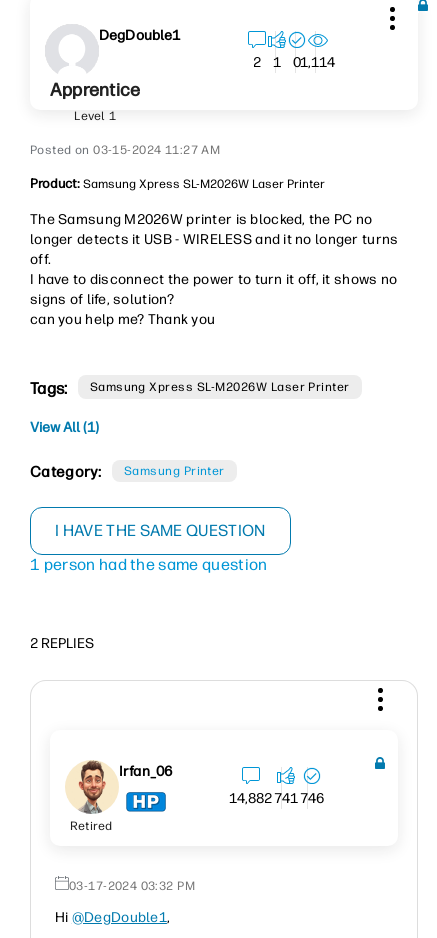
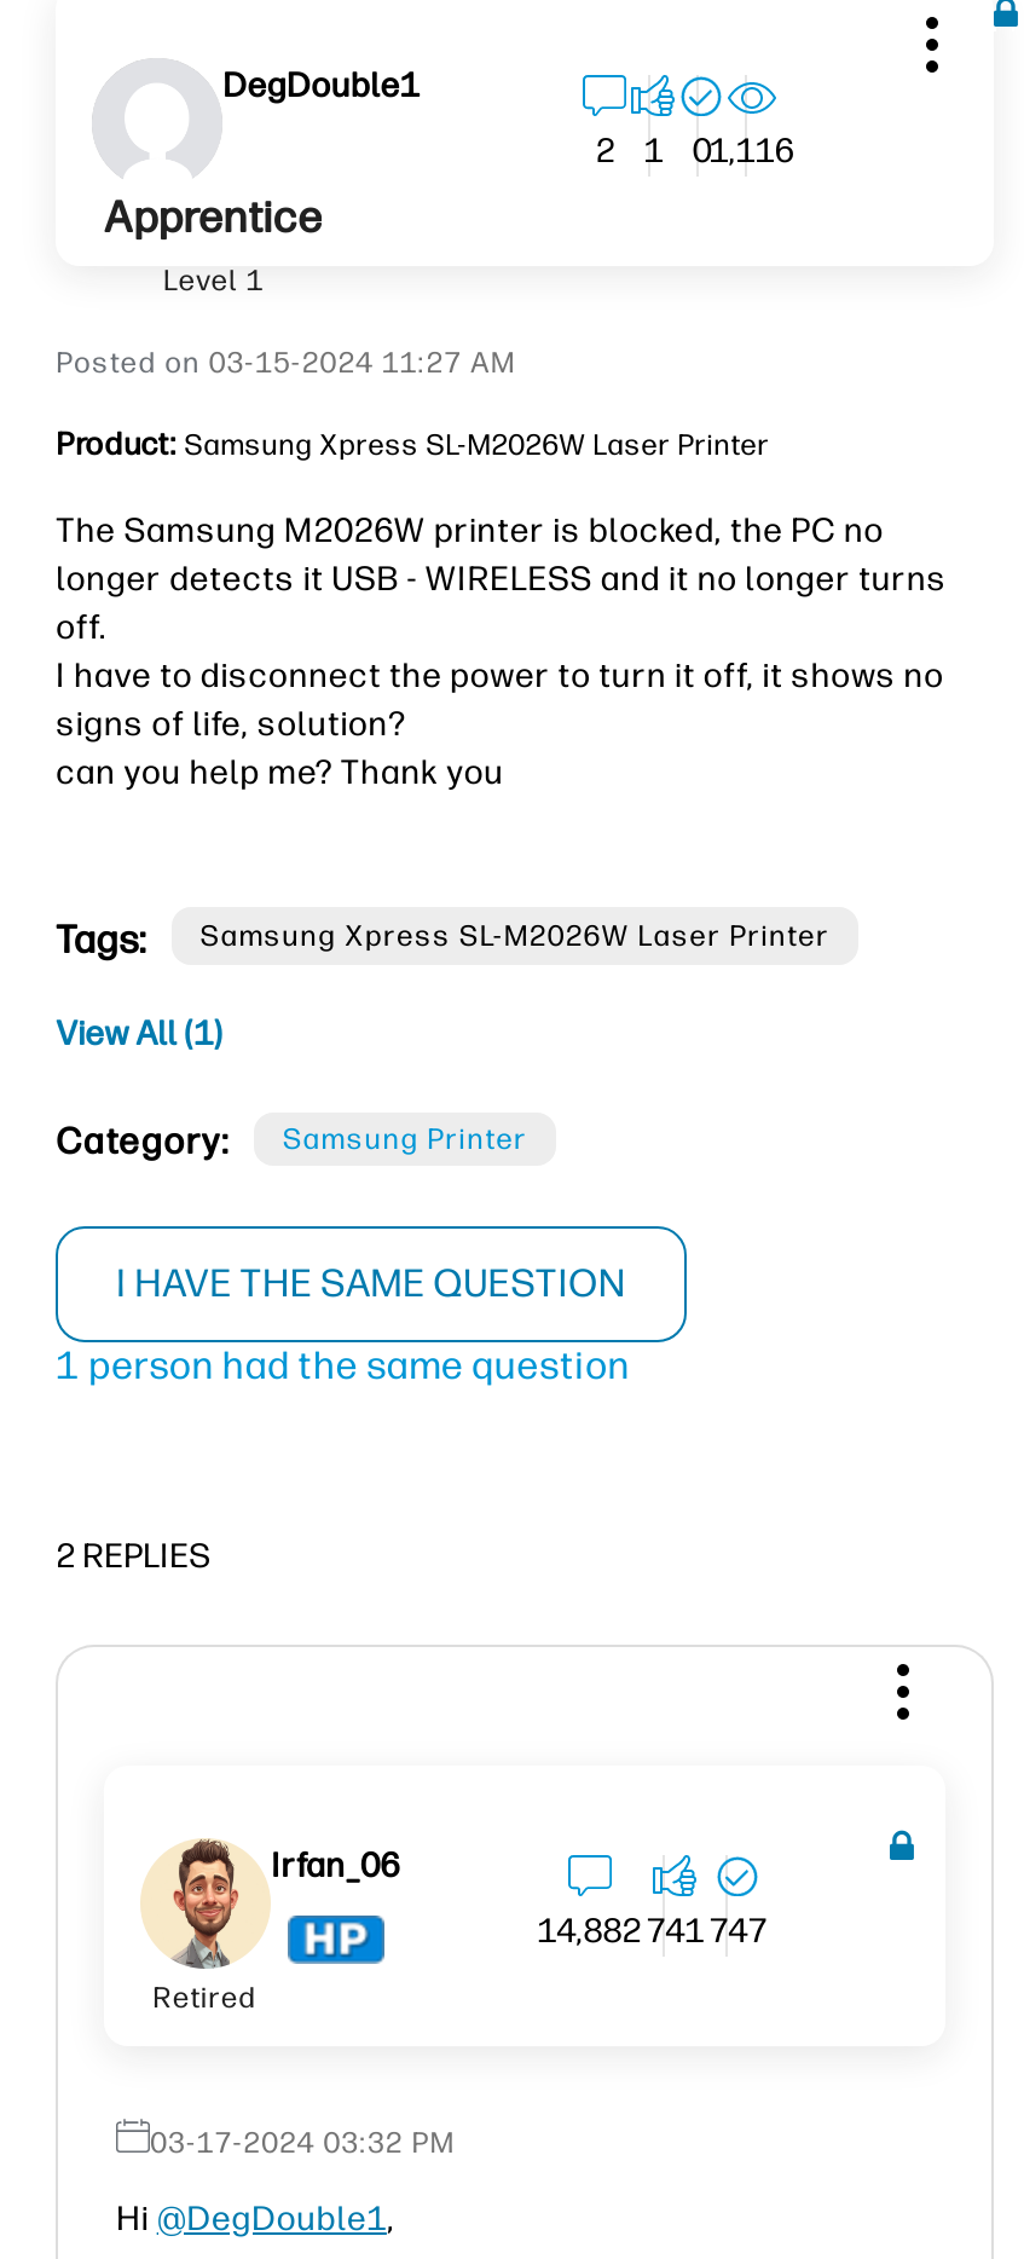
[253,53,335,71] 2 1 01,114 -> [595,129,794,172] 2 1 01,116
[229,790,324,807] 14,882 741 746 -> [537,1911,767,1952] 14,882 741 747

